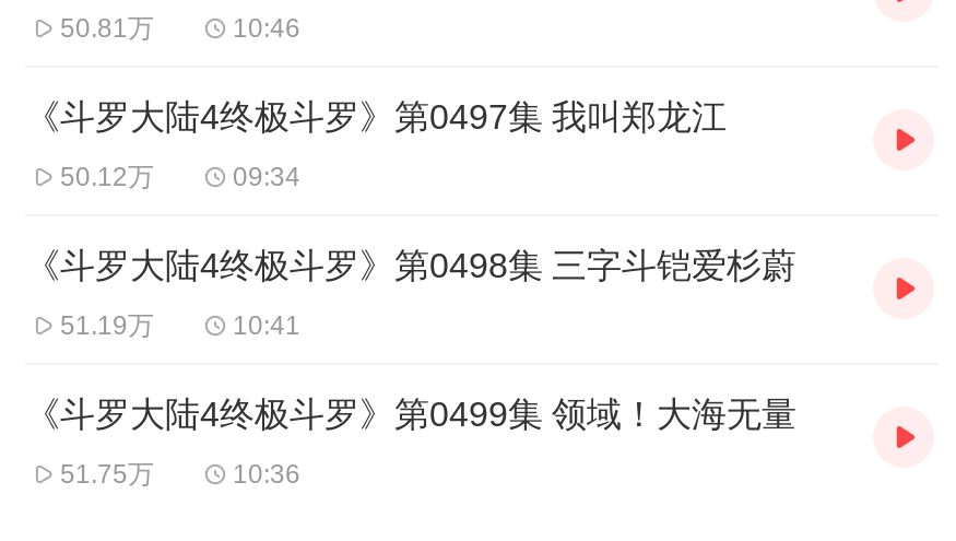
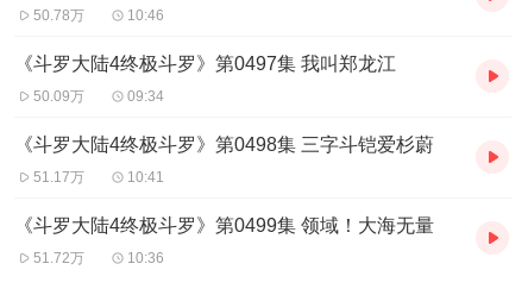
[60,13,154,43] 50.81万 -> [33,7,84,24] 50.78万
[60,161,154,192] 50.12万 -> [33,88,84,104] 50.09万
[60,310,154,341] 51.19万 -> [33,169,84,185] 51.17万
[60,459,154,489] 51.75万 -> [33,250,84,266] 51.72万

